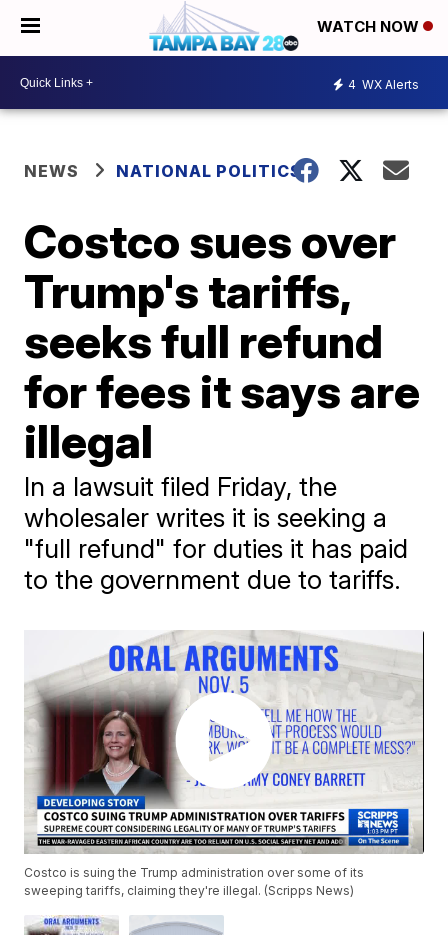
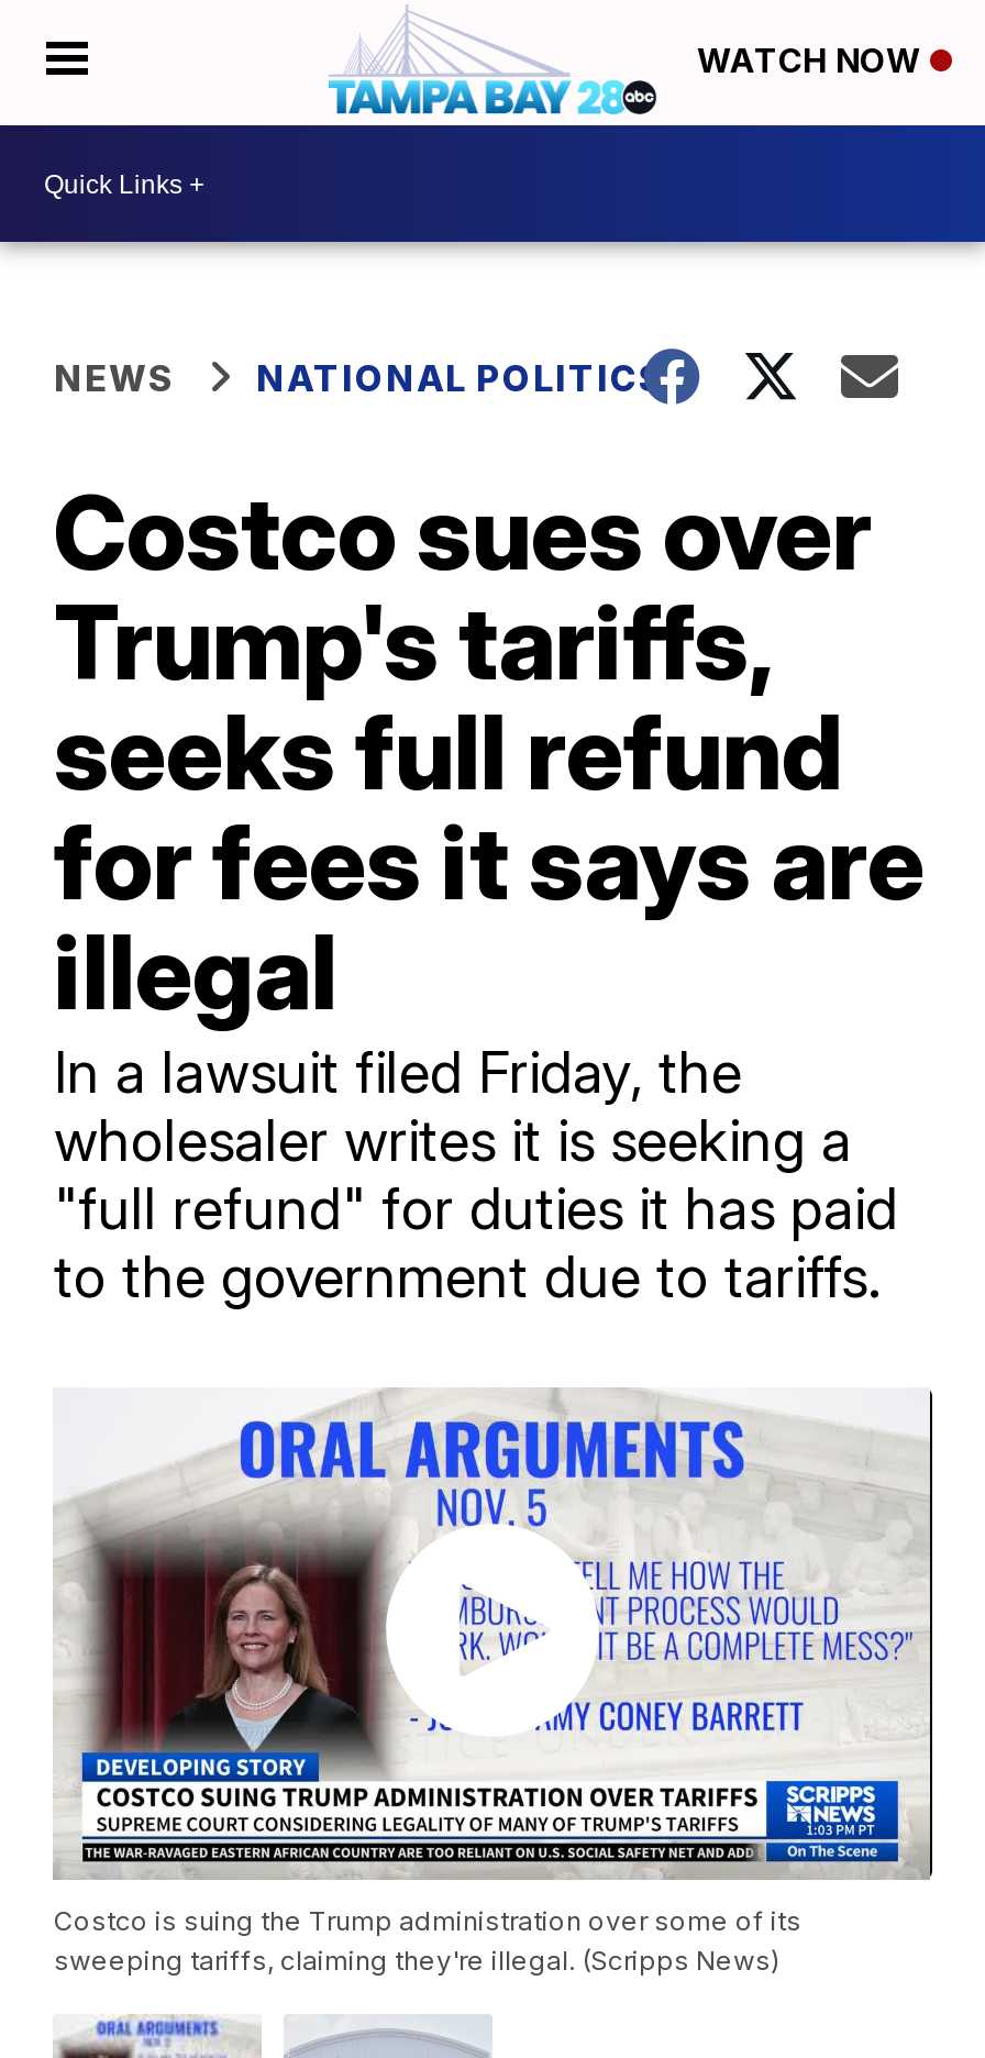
[348,76,419,91] 4 WX Alerts -> none

